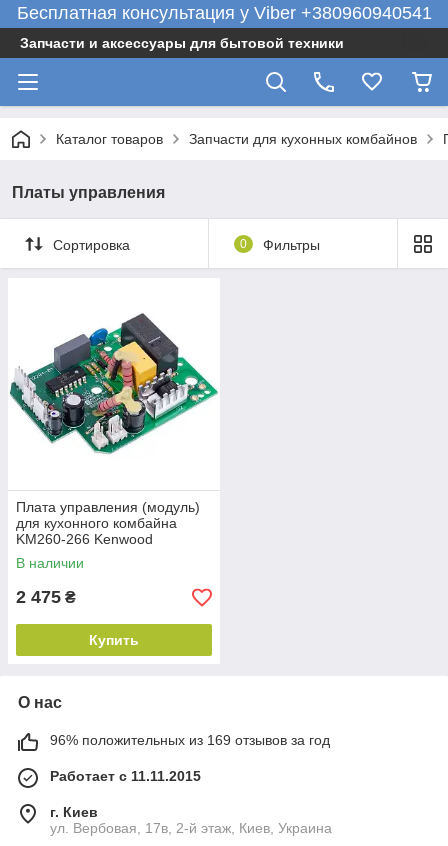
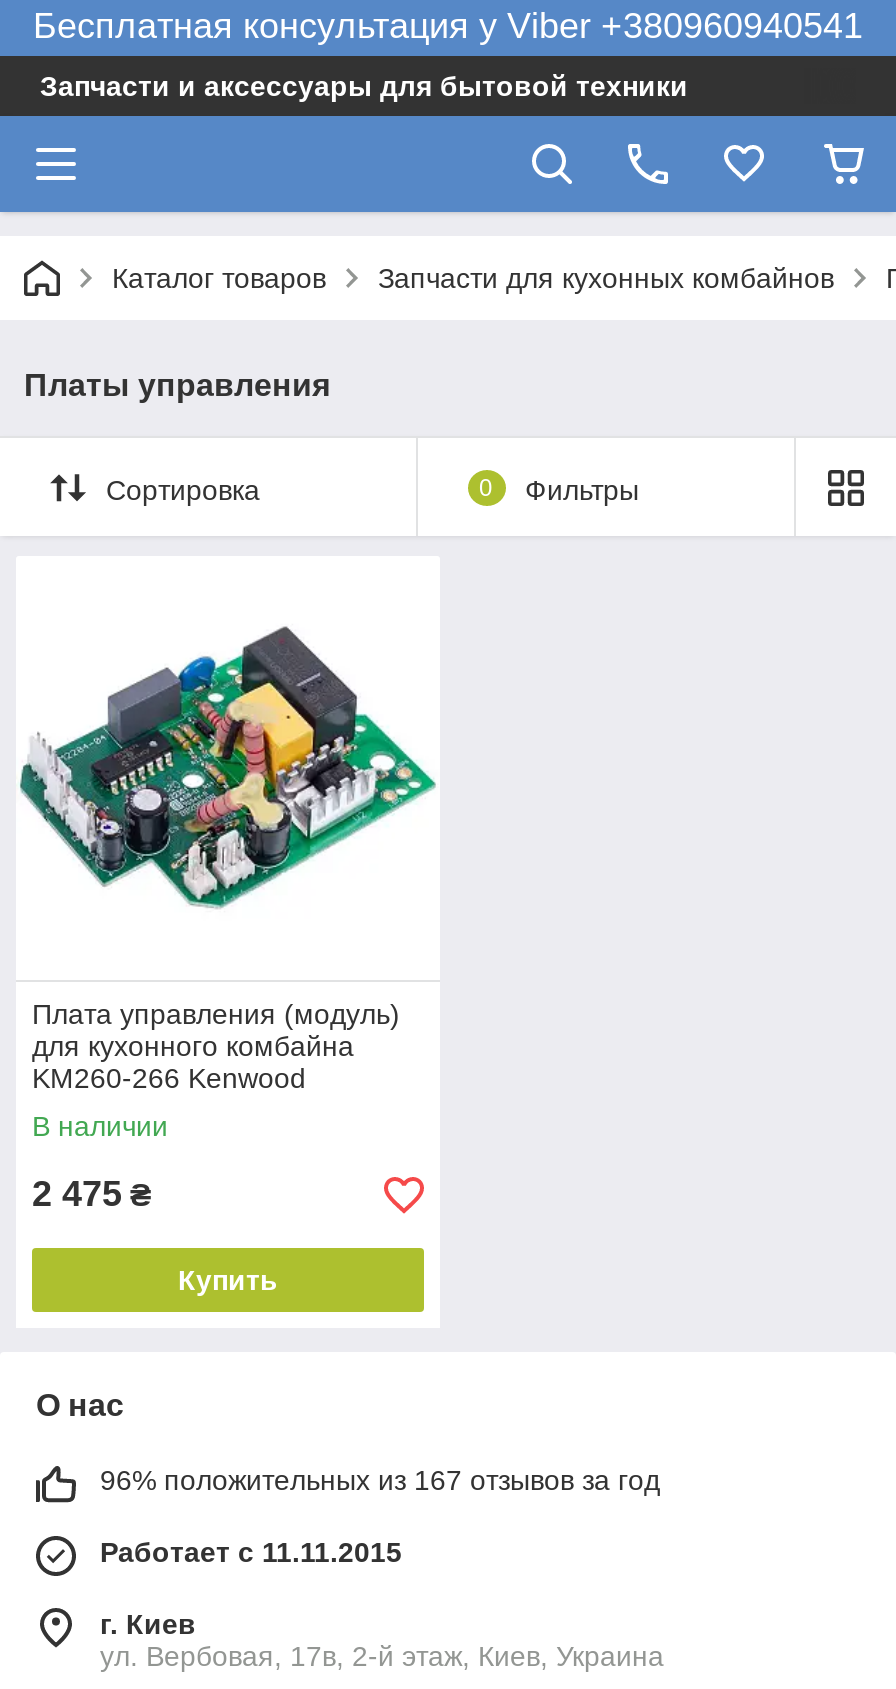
[50,732,330,748] 96% положительных из 169 отзывов за год -> [100,1464,660,1496] 96% положительных из 167 отзывов за год

